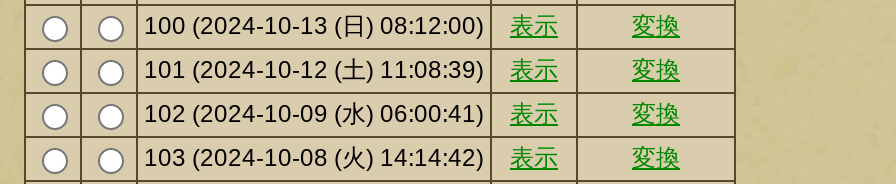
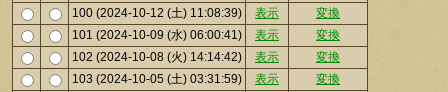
[144,12,558,40] 100 (2024-10-13 (日) 08:12:00) 表示 -> [72,6,279,20] 100 (2024-10-12 (土) 11:08:39) 表示
[144,56,558,84] 101 (2024-10-12 (土) 11:08:39) 表示 -> [72,28,279,42] 101 (2024-10-09 (水) 06:00:41) 表示
[144,100,558,128] 102 (2024-10-09 (水) 06:00:41) 表示 -> [72,50,279,64] 102 (2024-10-08 (火) 14:14:42) 表示
[144,144,558,172] 103 (2024-10-08 (火) 14:14:42) 表示 -> [72,72,279,86] 103 (2024-10-05 (土) 03:31:59) 表示

